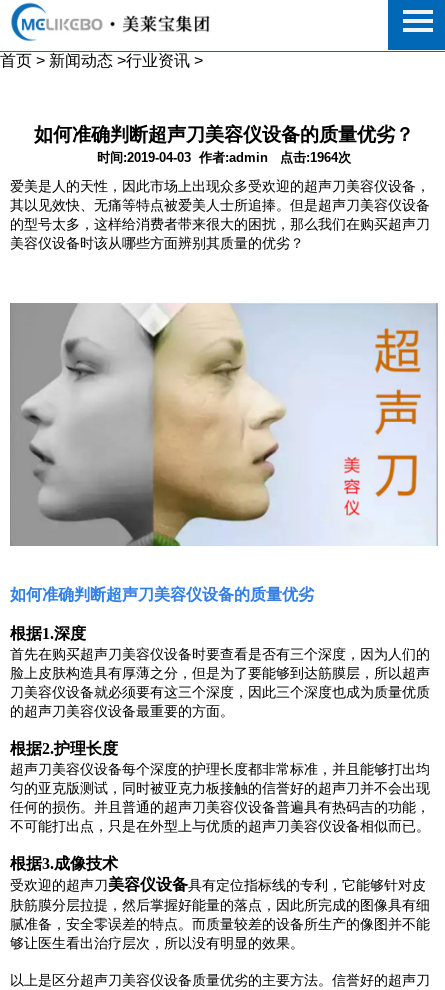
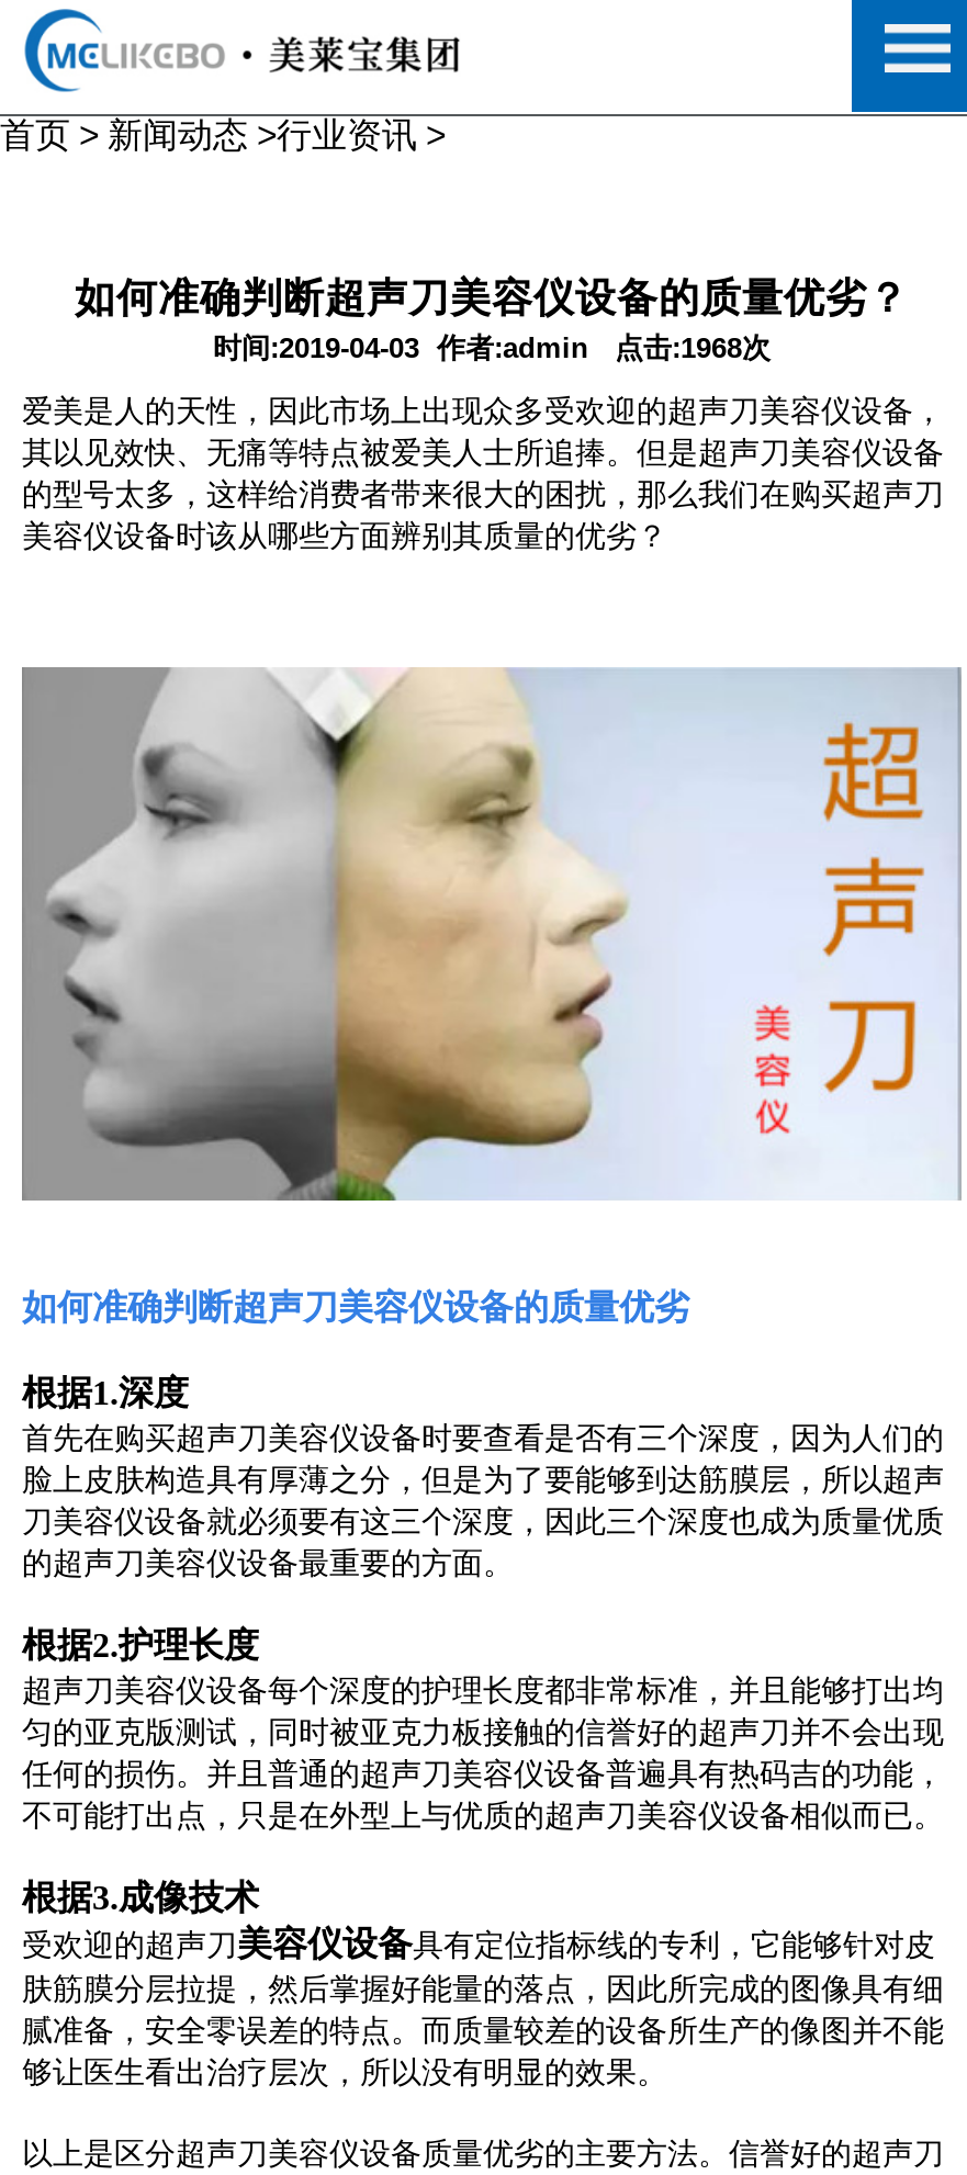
[97,150,351,165] 时间:2019-04-03 作者:admin 点击:1964次 -> [213,331,771,364] 时间:2019-04-03 作者:admin 点击:1968次

